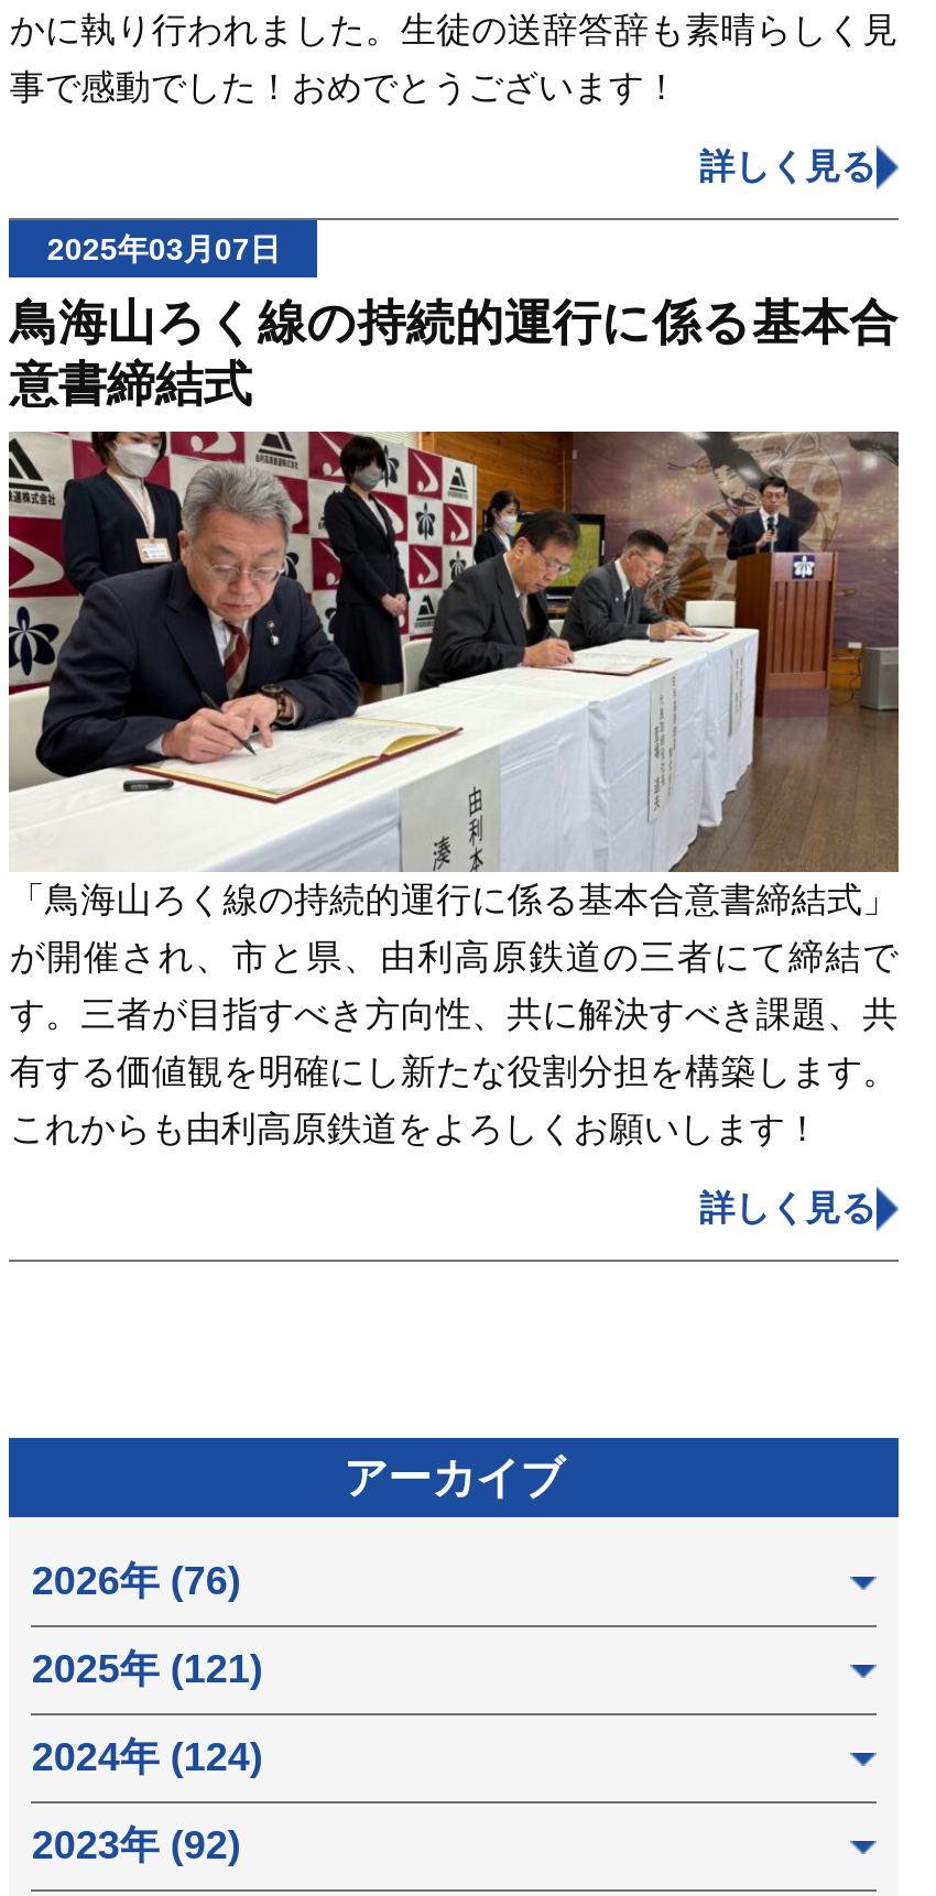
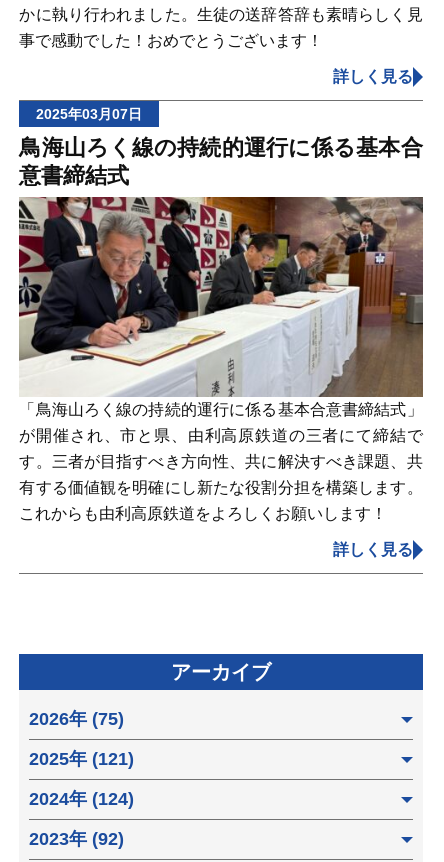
[32,1559,241,1603] 2026年 (76) -> [29,709,124,729] 2026年 (75)

